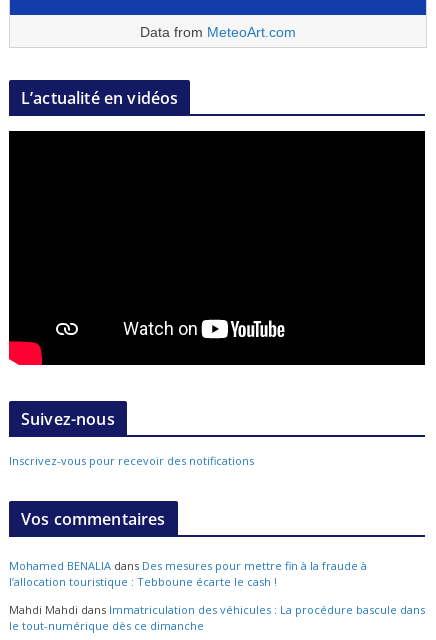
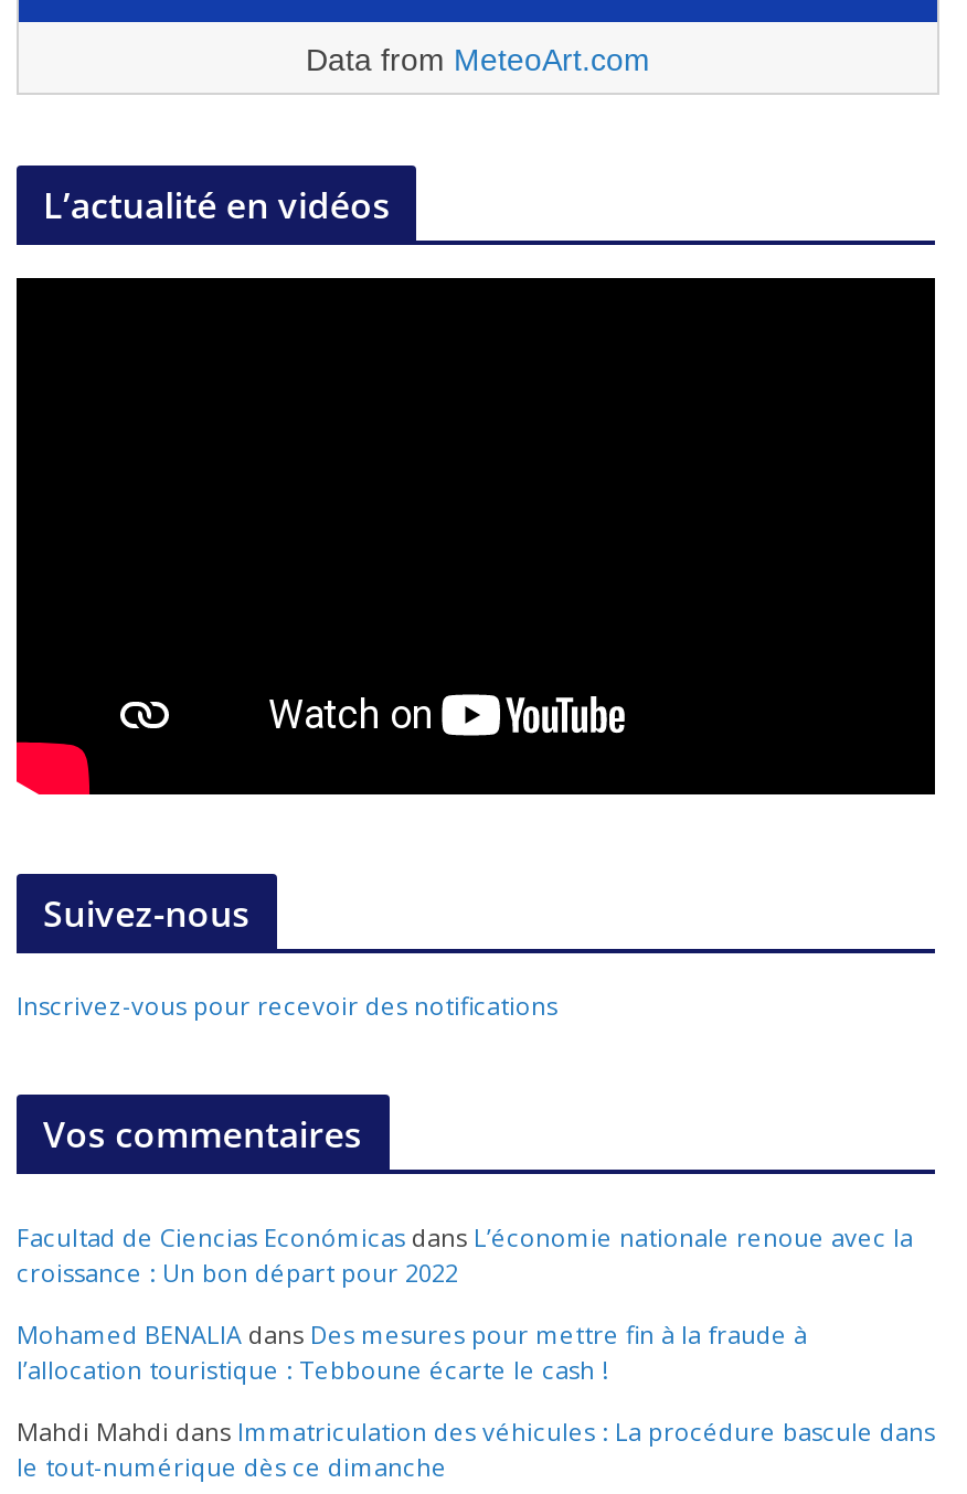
none -> [17,1221,913,1289] Facultad de Ciencias Económicas dans L’économie nationale renoue avec la | croissance : Un bon départ pour 2022

